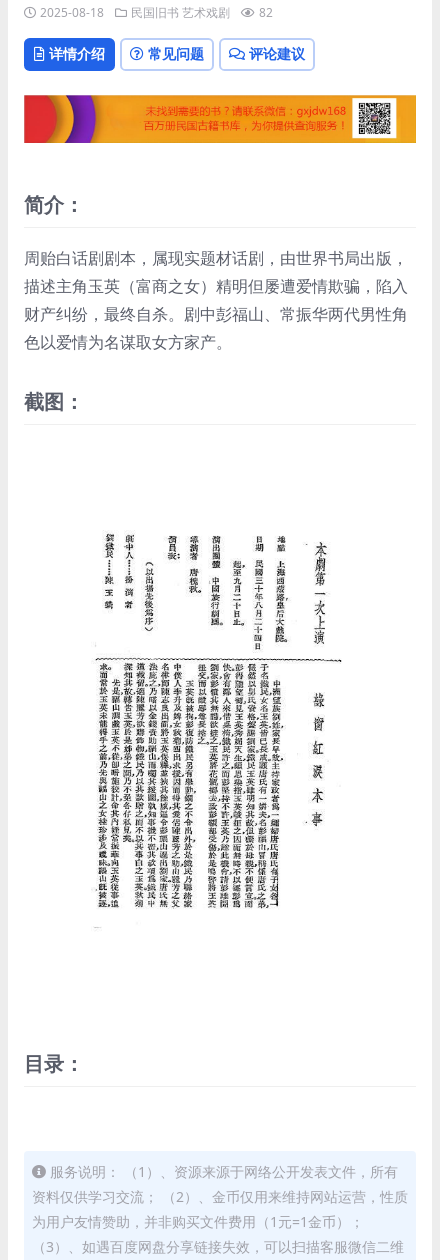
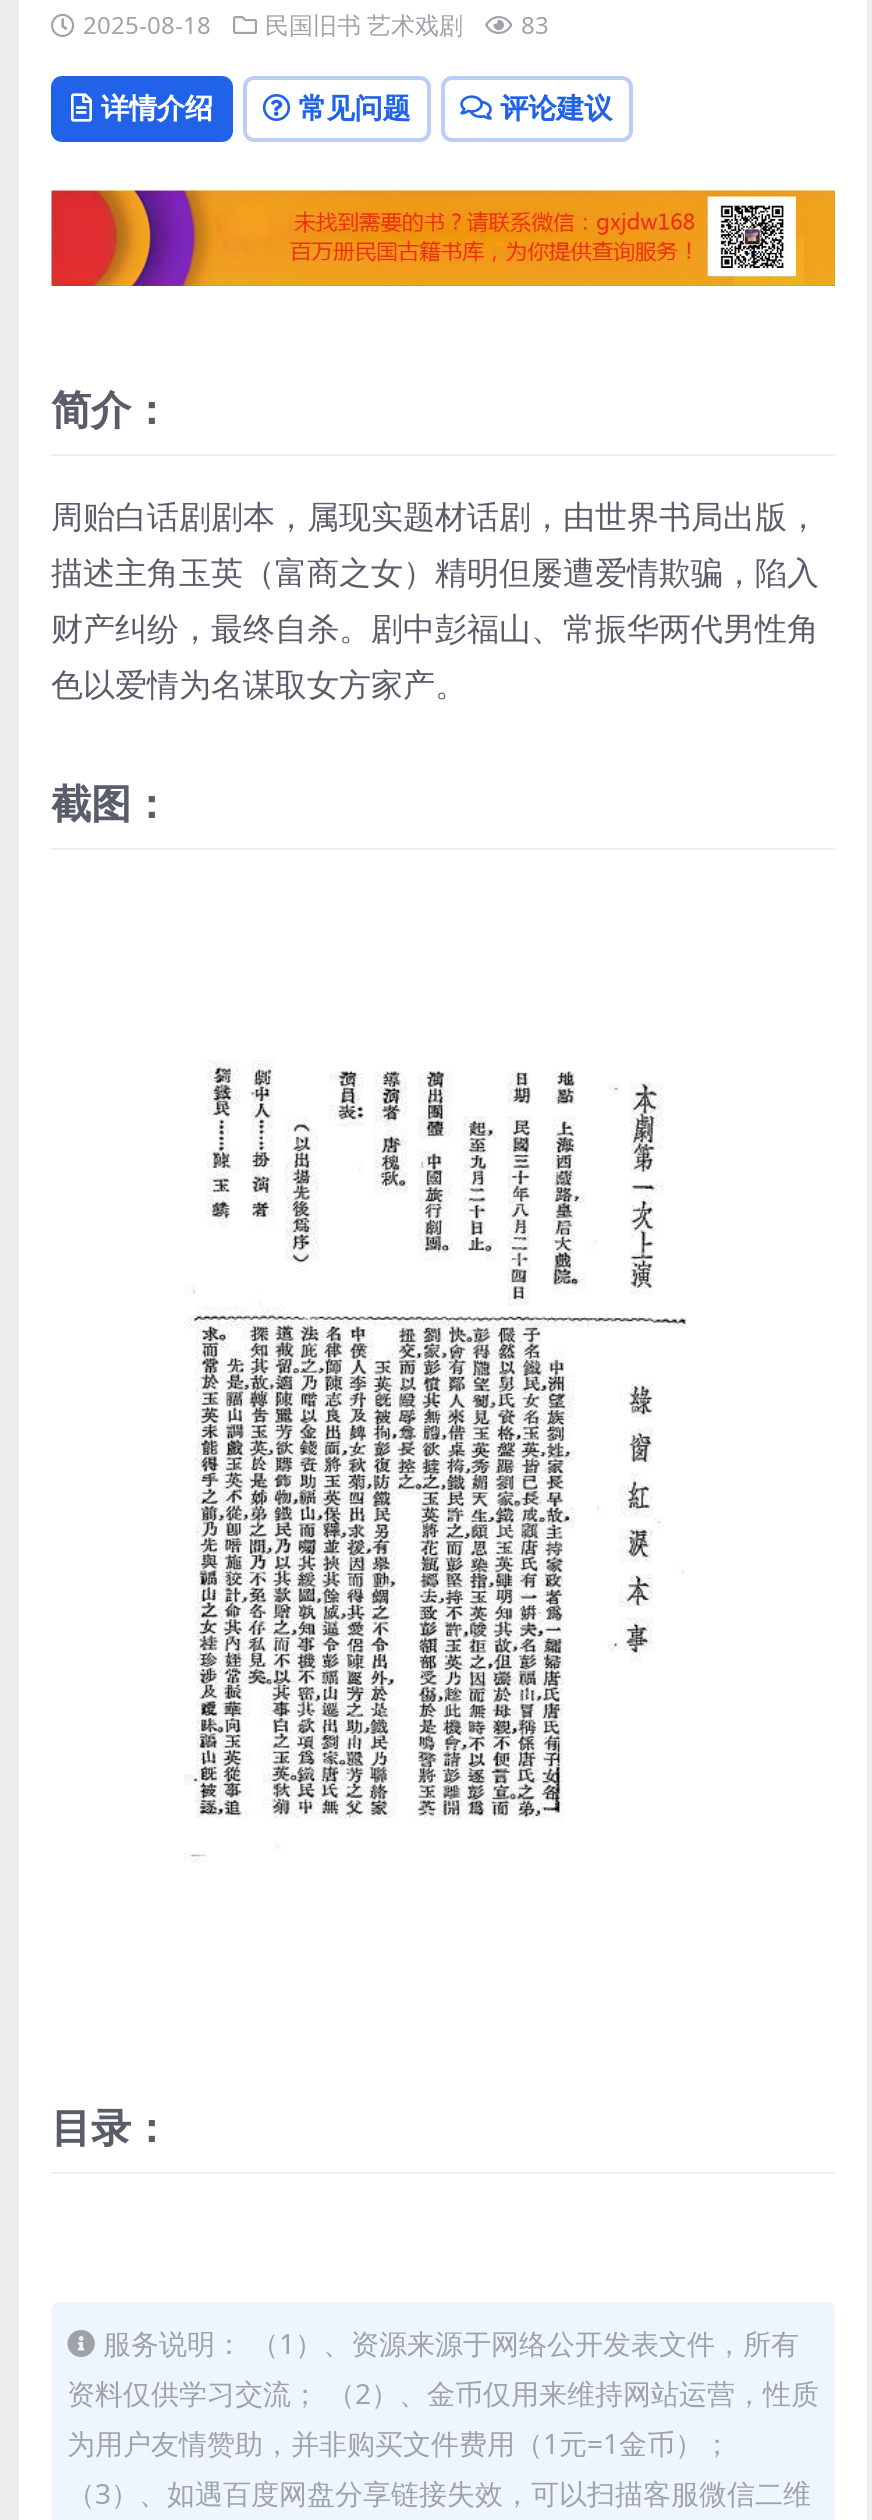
[40,4,273,21] 2025-08-18 民国旧书 艺术戏剧 82 -> [83,8,549,42] 2025-08-18 民国旧书 艺术戏剧 83

